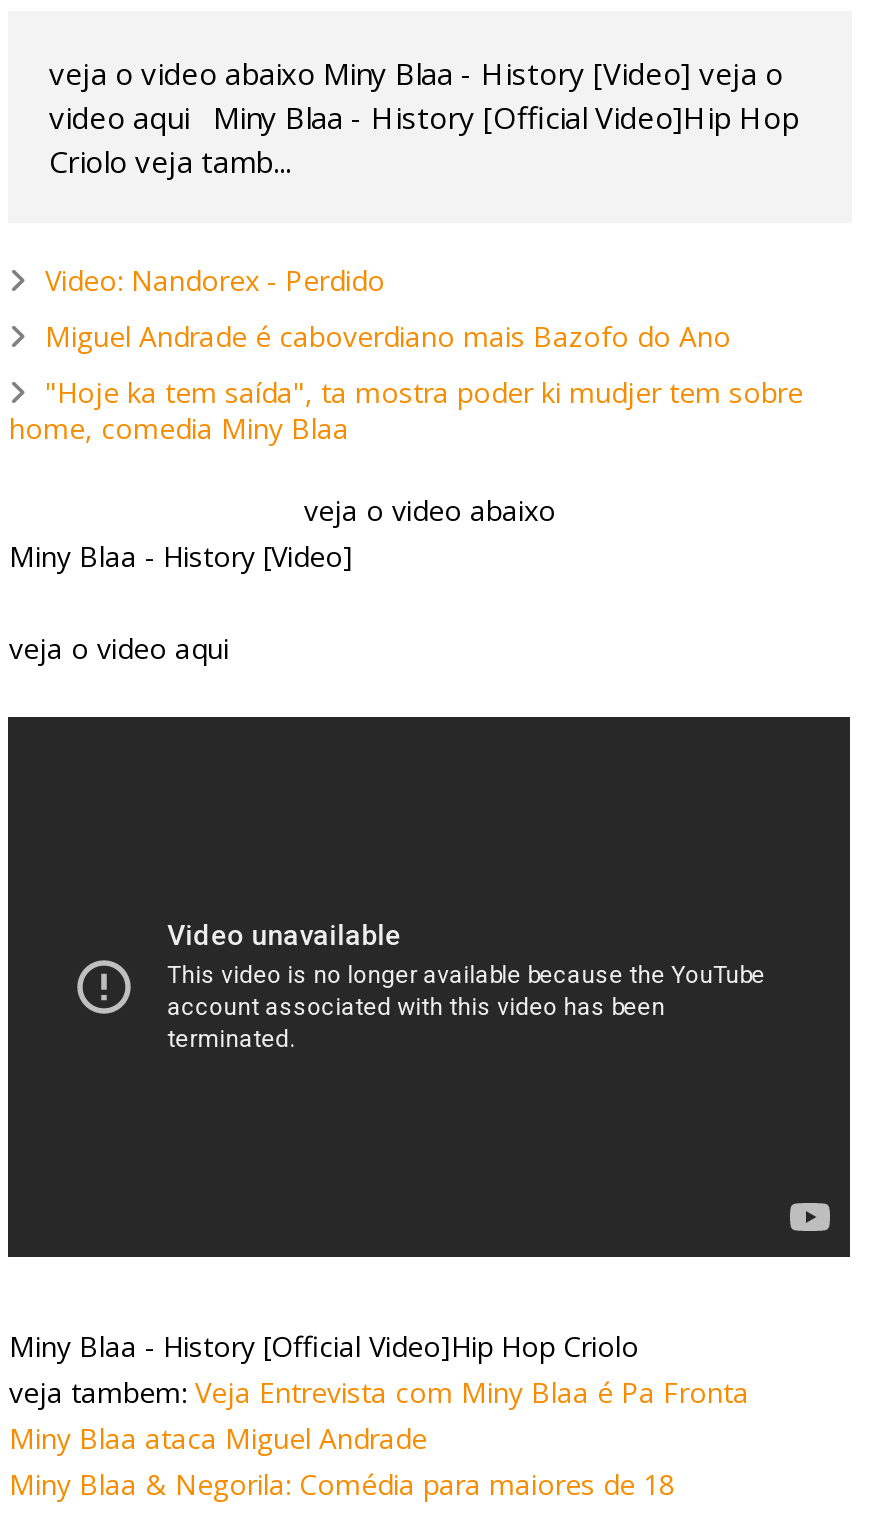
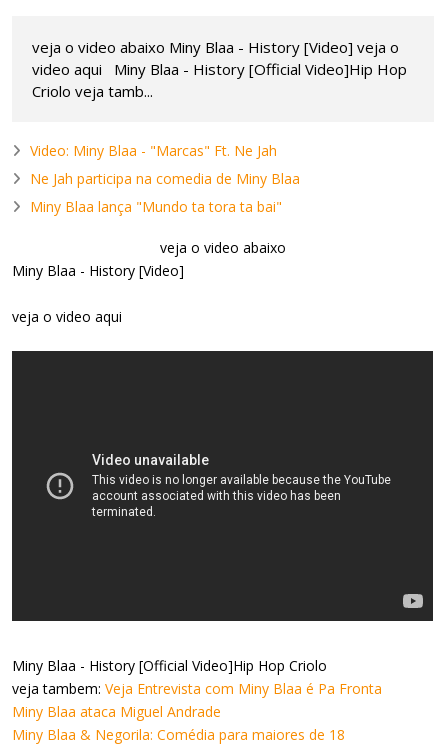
[45,262,385,300] Video: Nandorex - Perdido -> [30,141,277,160] Video: Miny Blaa - "Marcas" Ft. Ne Jah
[45,318,731,356] Miguel Andrade é caboverdiano mais Bazofo do Ano -> [30,169,300,188] Ne Jah participa na comedia de Miny Blaa
[9,374,803,448] "Hoje ka tem saída", ta mostra poder ki mudjer tem sobre | home, comedia Miny Blaa -> [30,197,282,216] Miny Blaa lança "Mundo ta tora ta bai"

